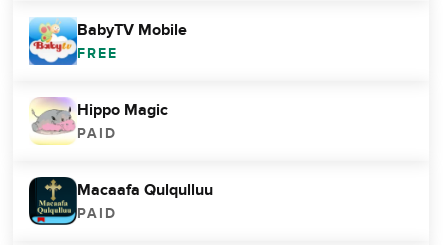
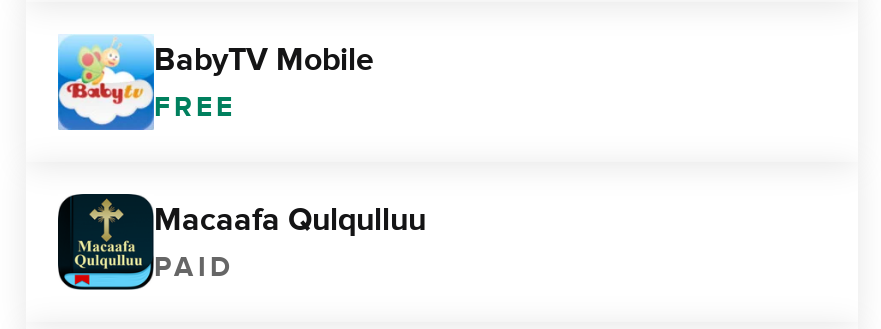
[29,97,168,145] [image] | Hippo Magic | PAID -> none

